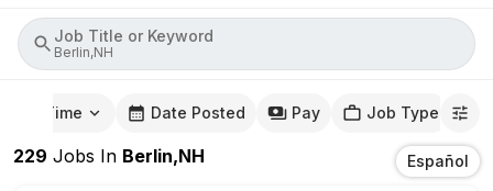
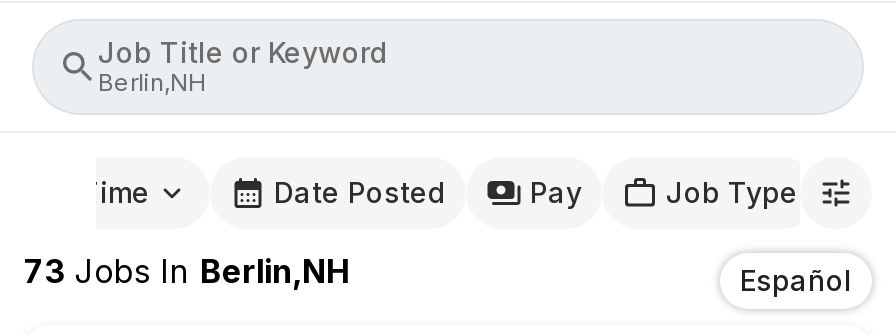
[13,145,205,167] 229 Jobs In Berlin,NH -> [24,251,350,291] 73 Jobs In Berlin,NH

